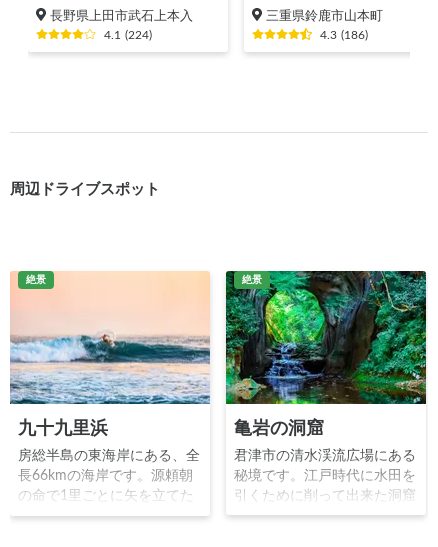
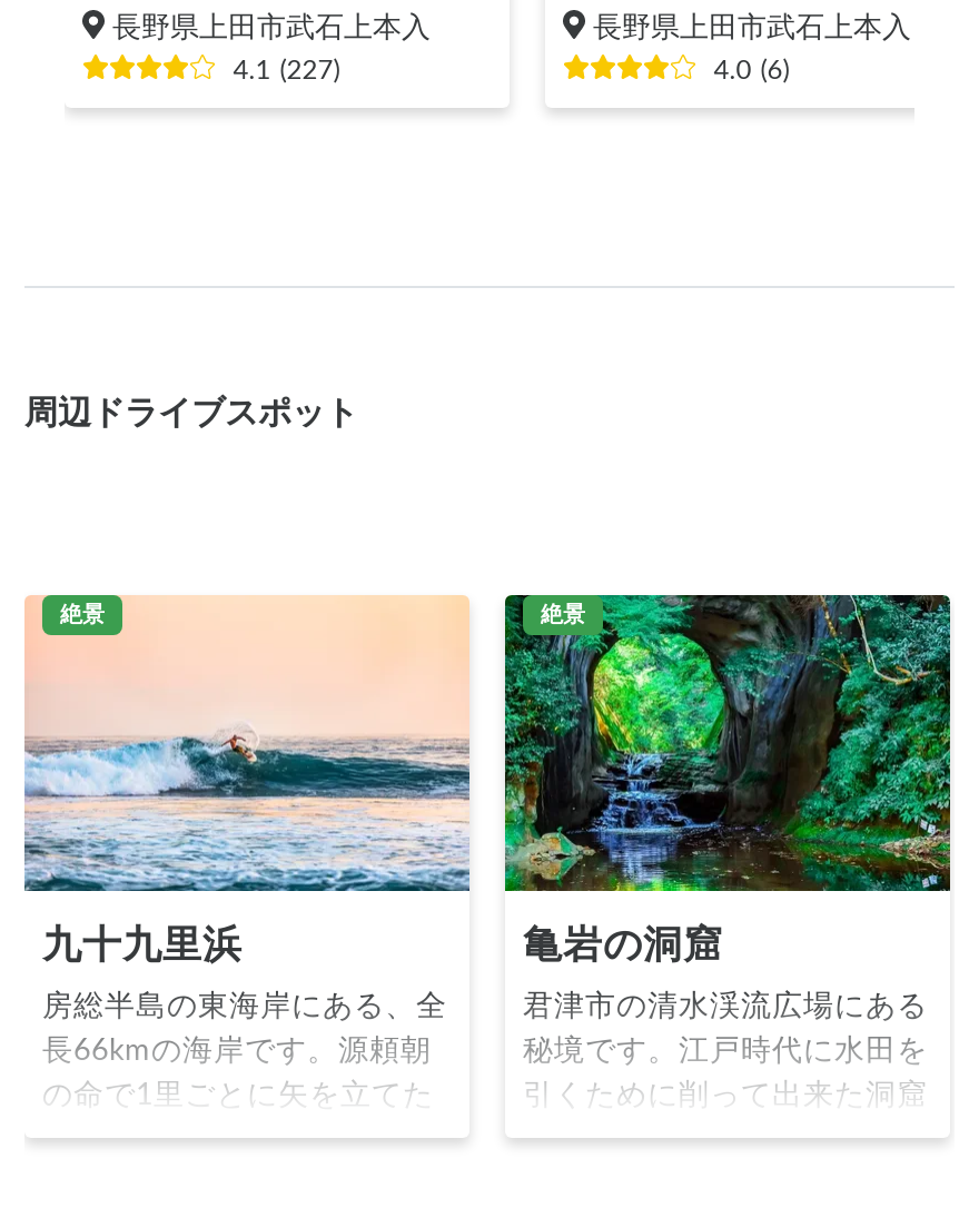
[265,9,382,41] 三重県鈴鹿市山本町 | 4.3 (186) -> [593,11,911,82] 長野県上田市武石上本入 | 4.0 (6)
[104,29,152,41] 4.1 (224) -> [233,55,340,82] 4.1 (227)

